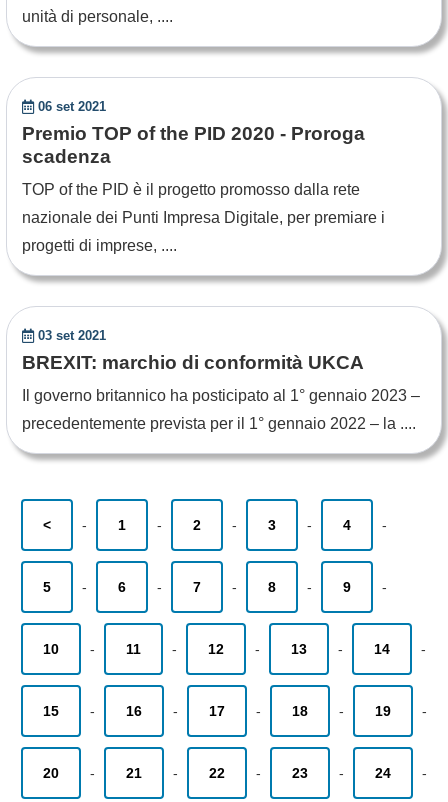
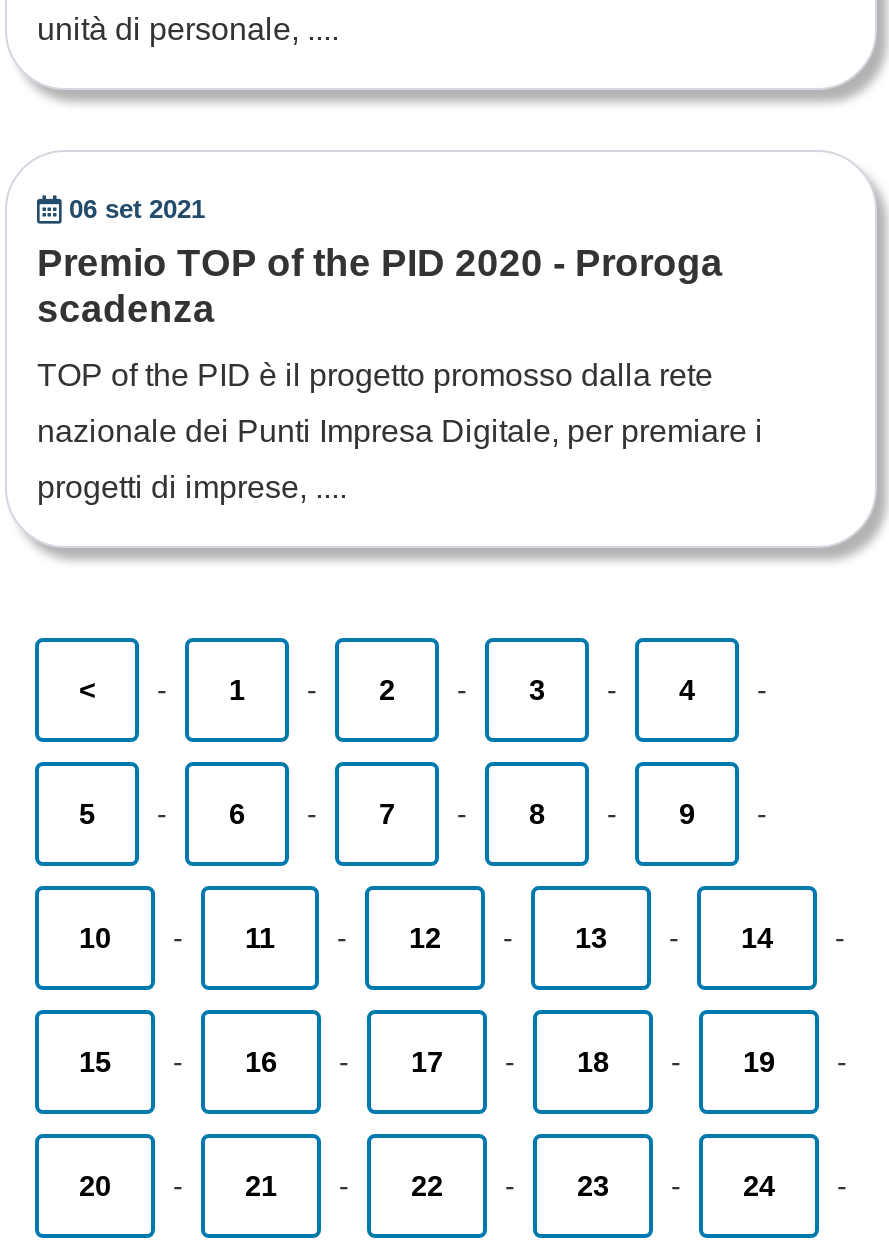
[22,328,420,432] 03 set 2021 | BREXIT: marchio di conformità UKCA | Il governo britannico ha posticipato al 1° gennaio 2023 – | precedentemente prevista per il 1° gennaio 2022 – la .... -> none

